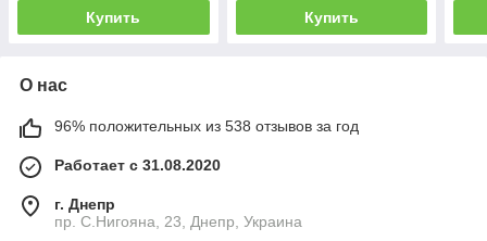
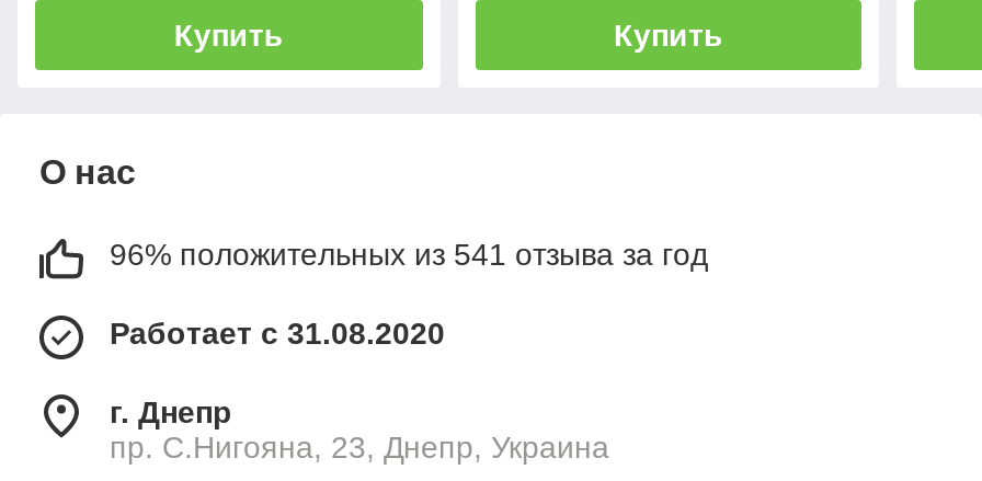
[54,117,359,135] 96% положительных из 538 отзывов за год -> [110,237,708,272] 96% положительных из 541 отзыва за год

